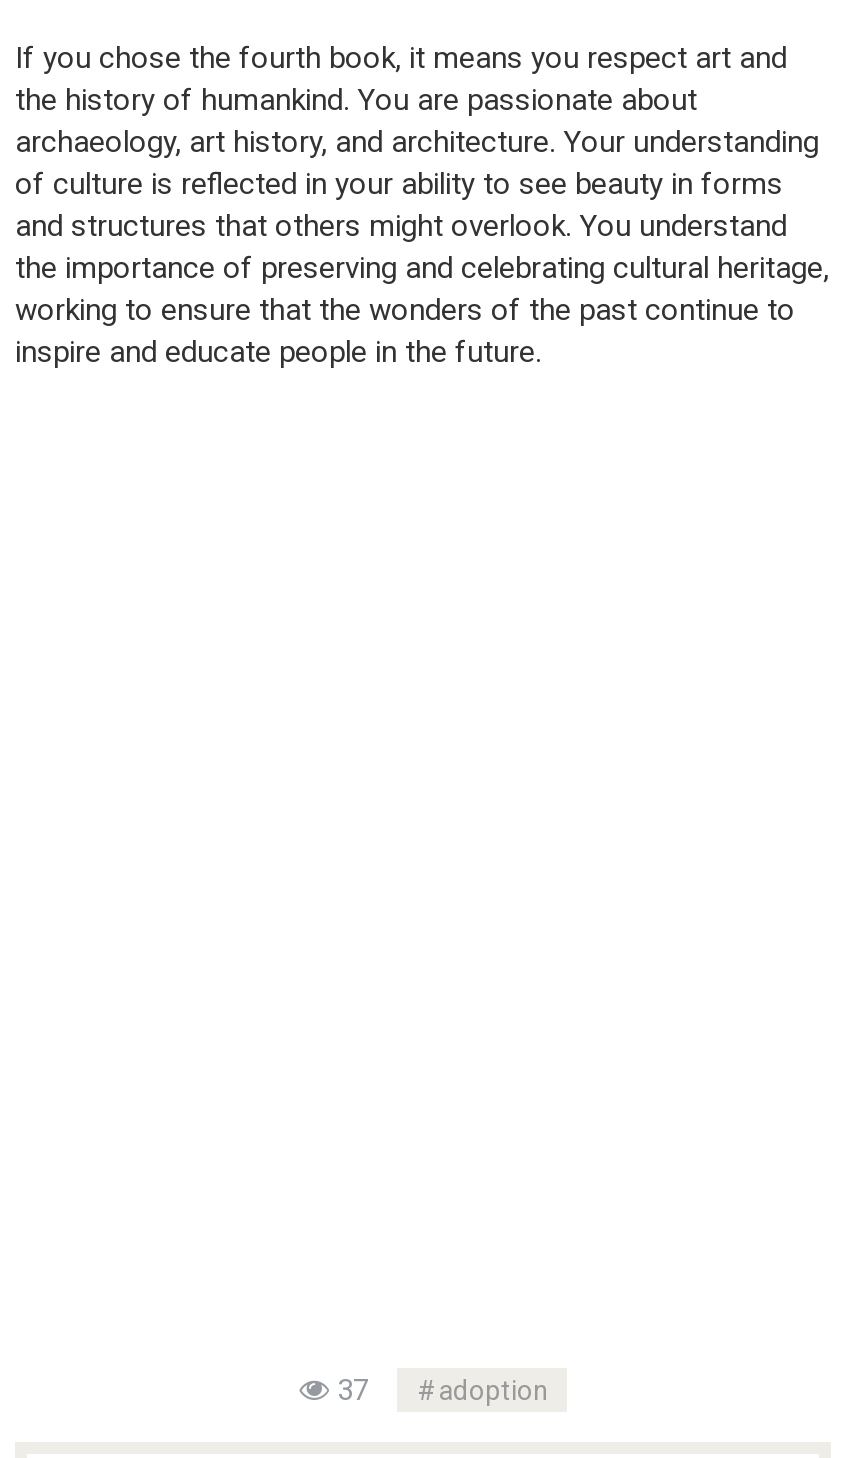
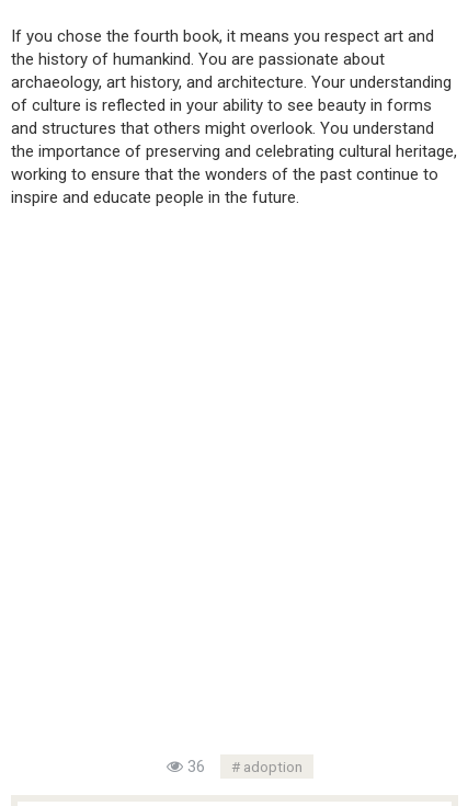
[329,1372,369,1408] 37 -> [183,757,205,776] 36

